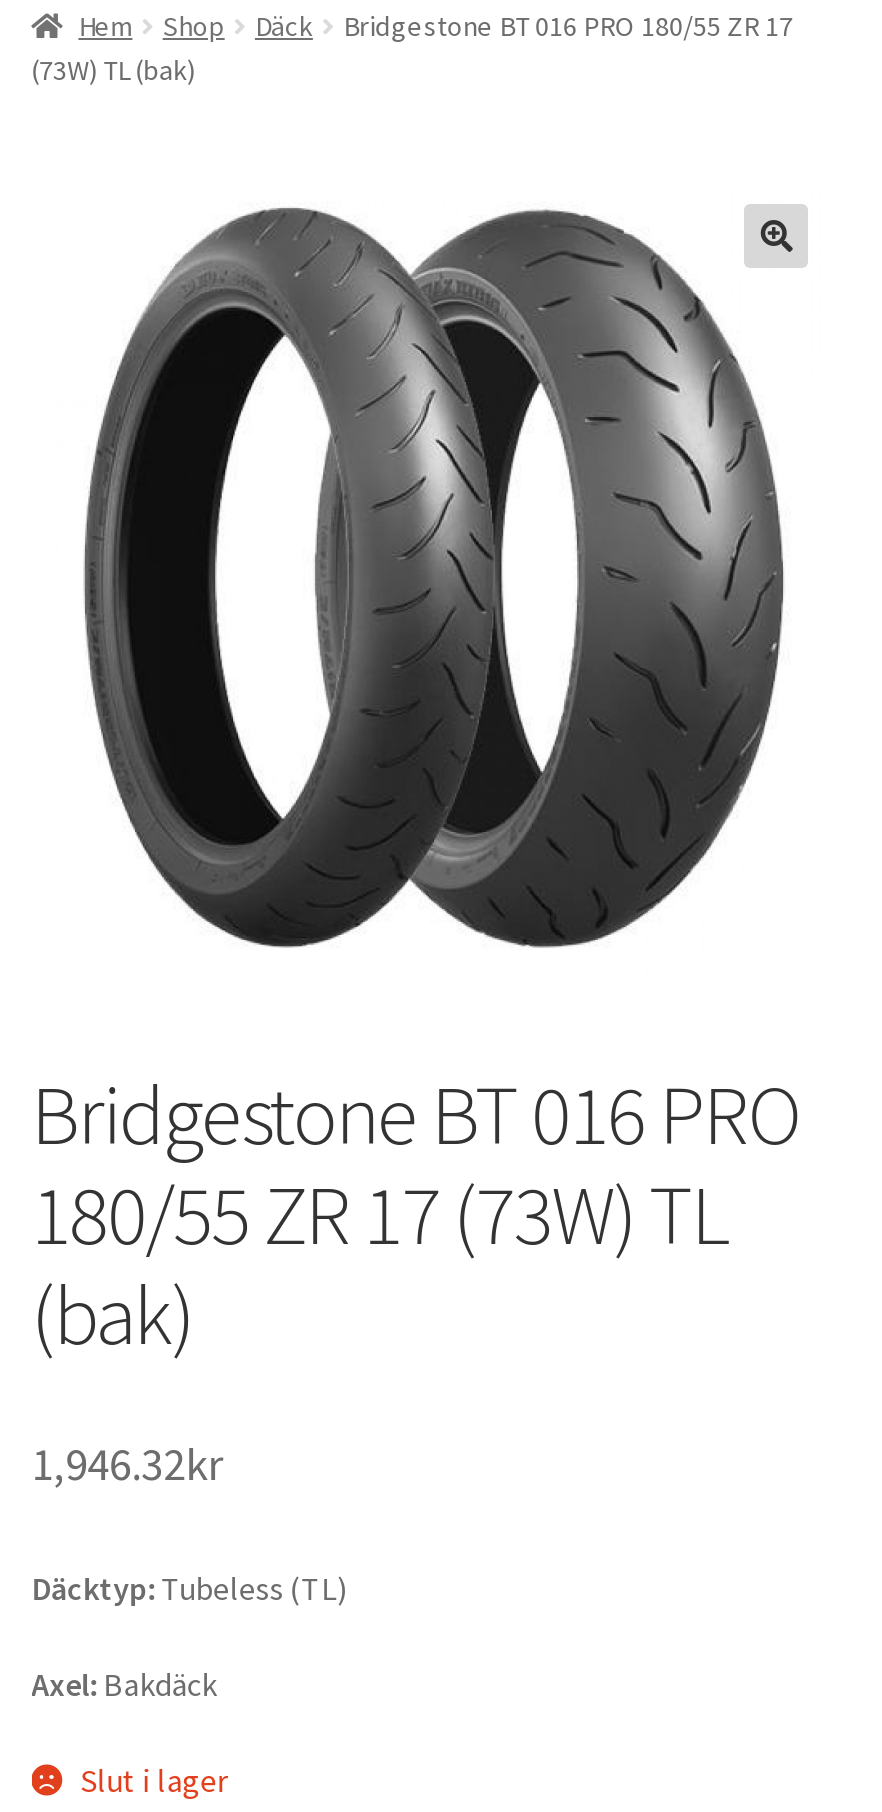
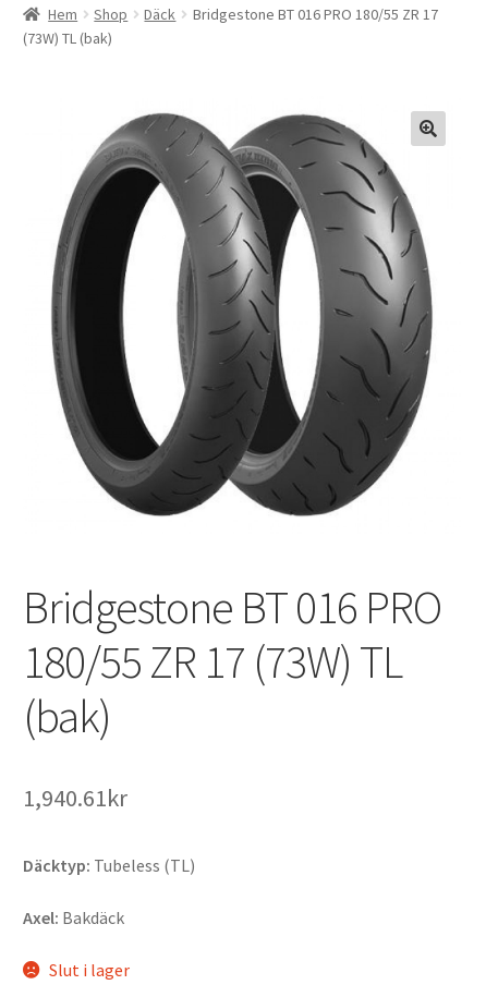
[31,1436,223,1492] 1,946.32kr -> [22,783,127,813] 1,940.61kr

